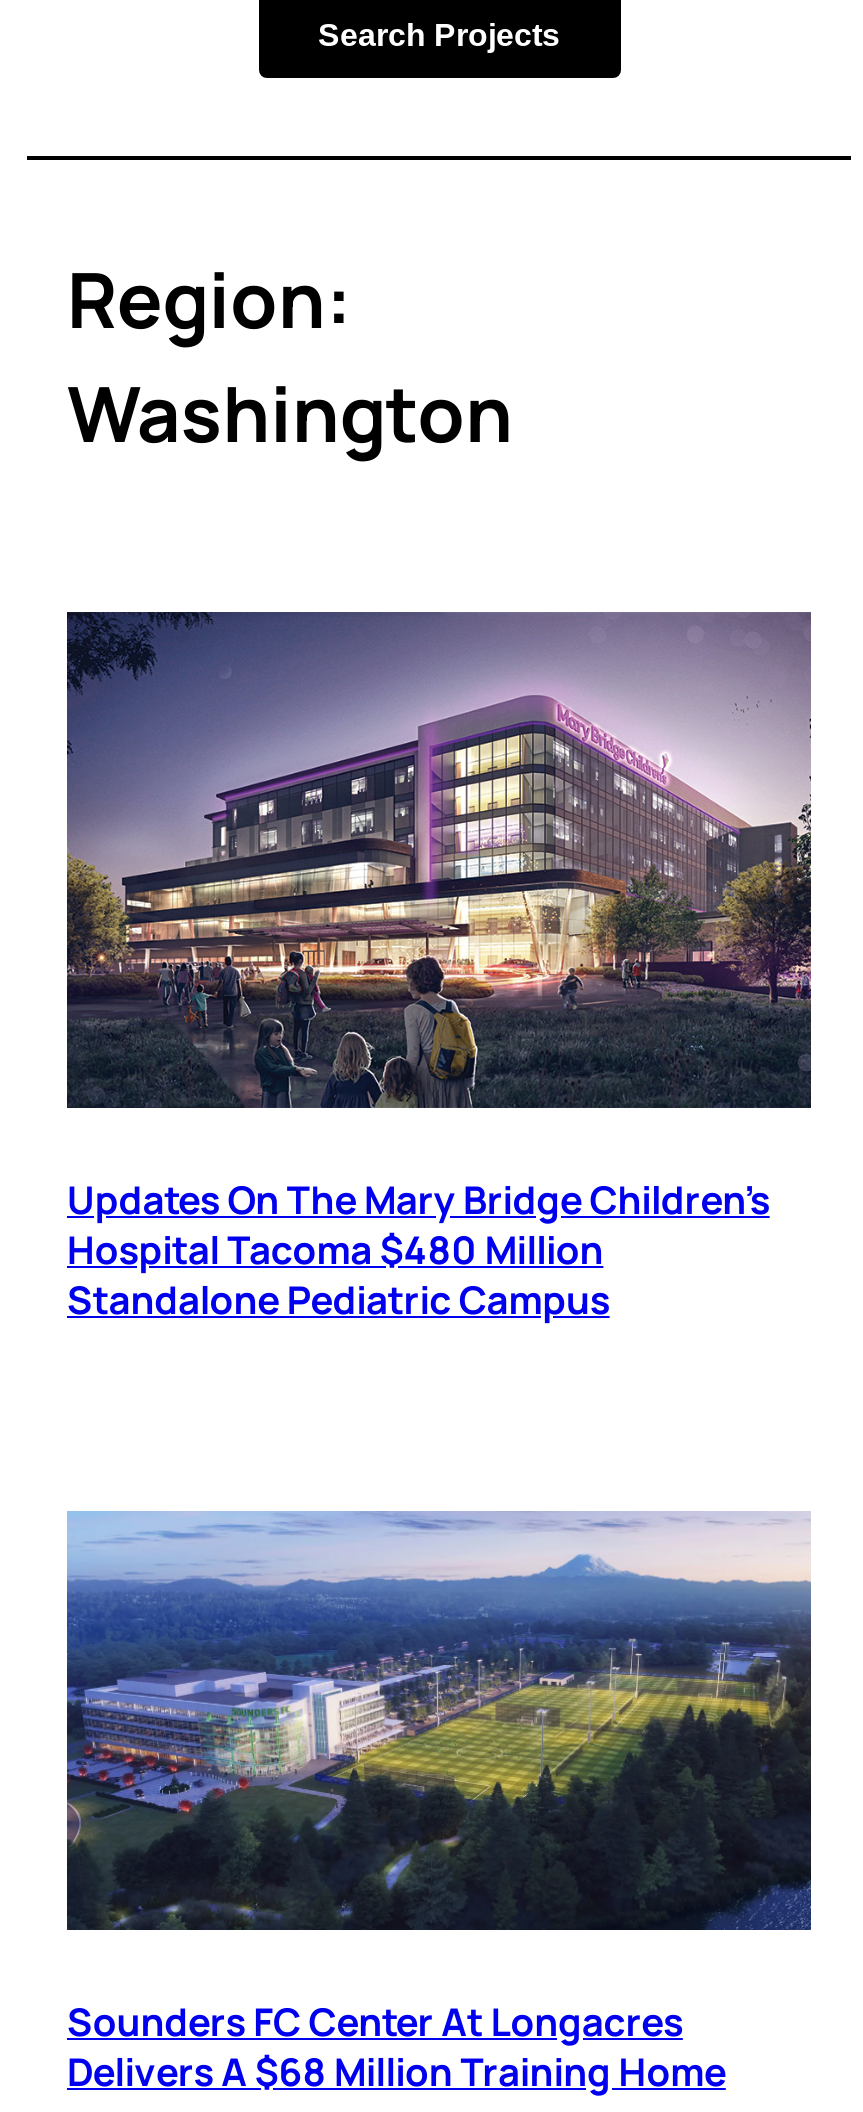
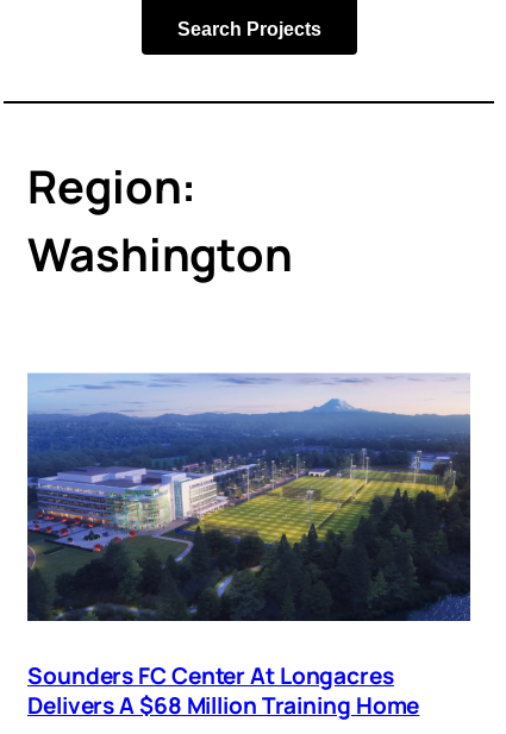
[65,610,813,1327] [image] | Updates On The Mary Bridge Children’s | Hospital Tacoma $480 Million | Standalone Pediatric Campus -> none

